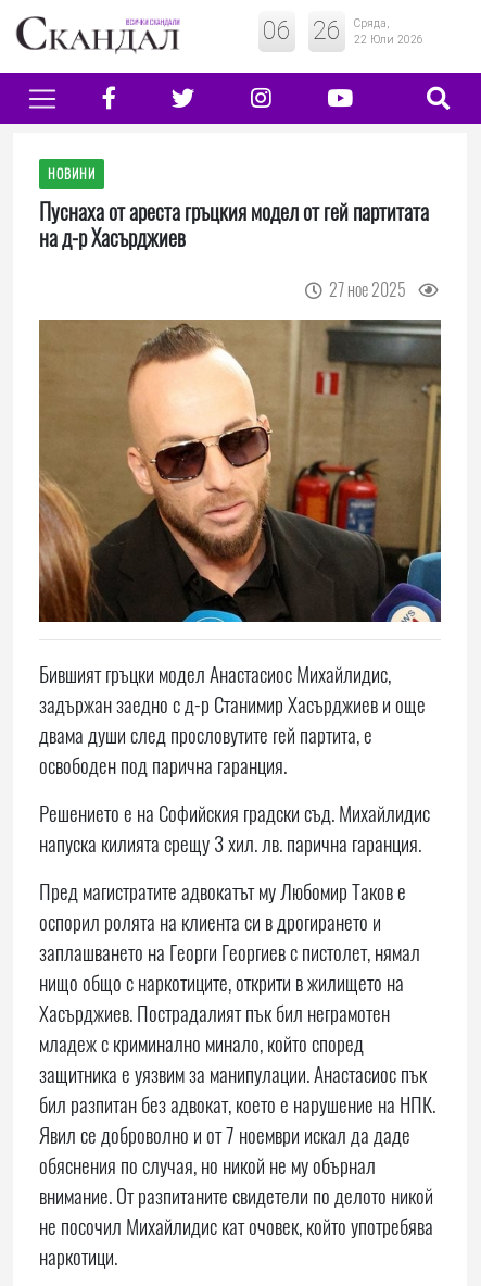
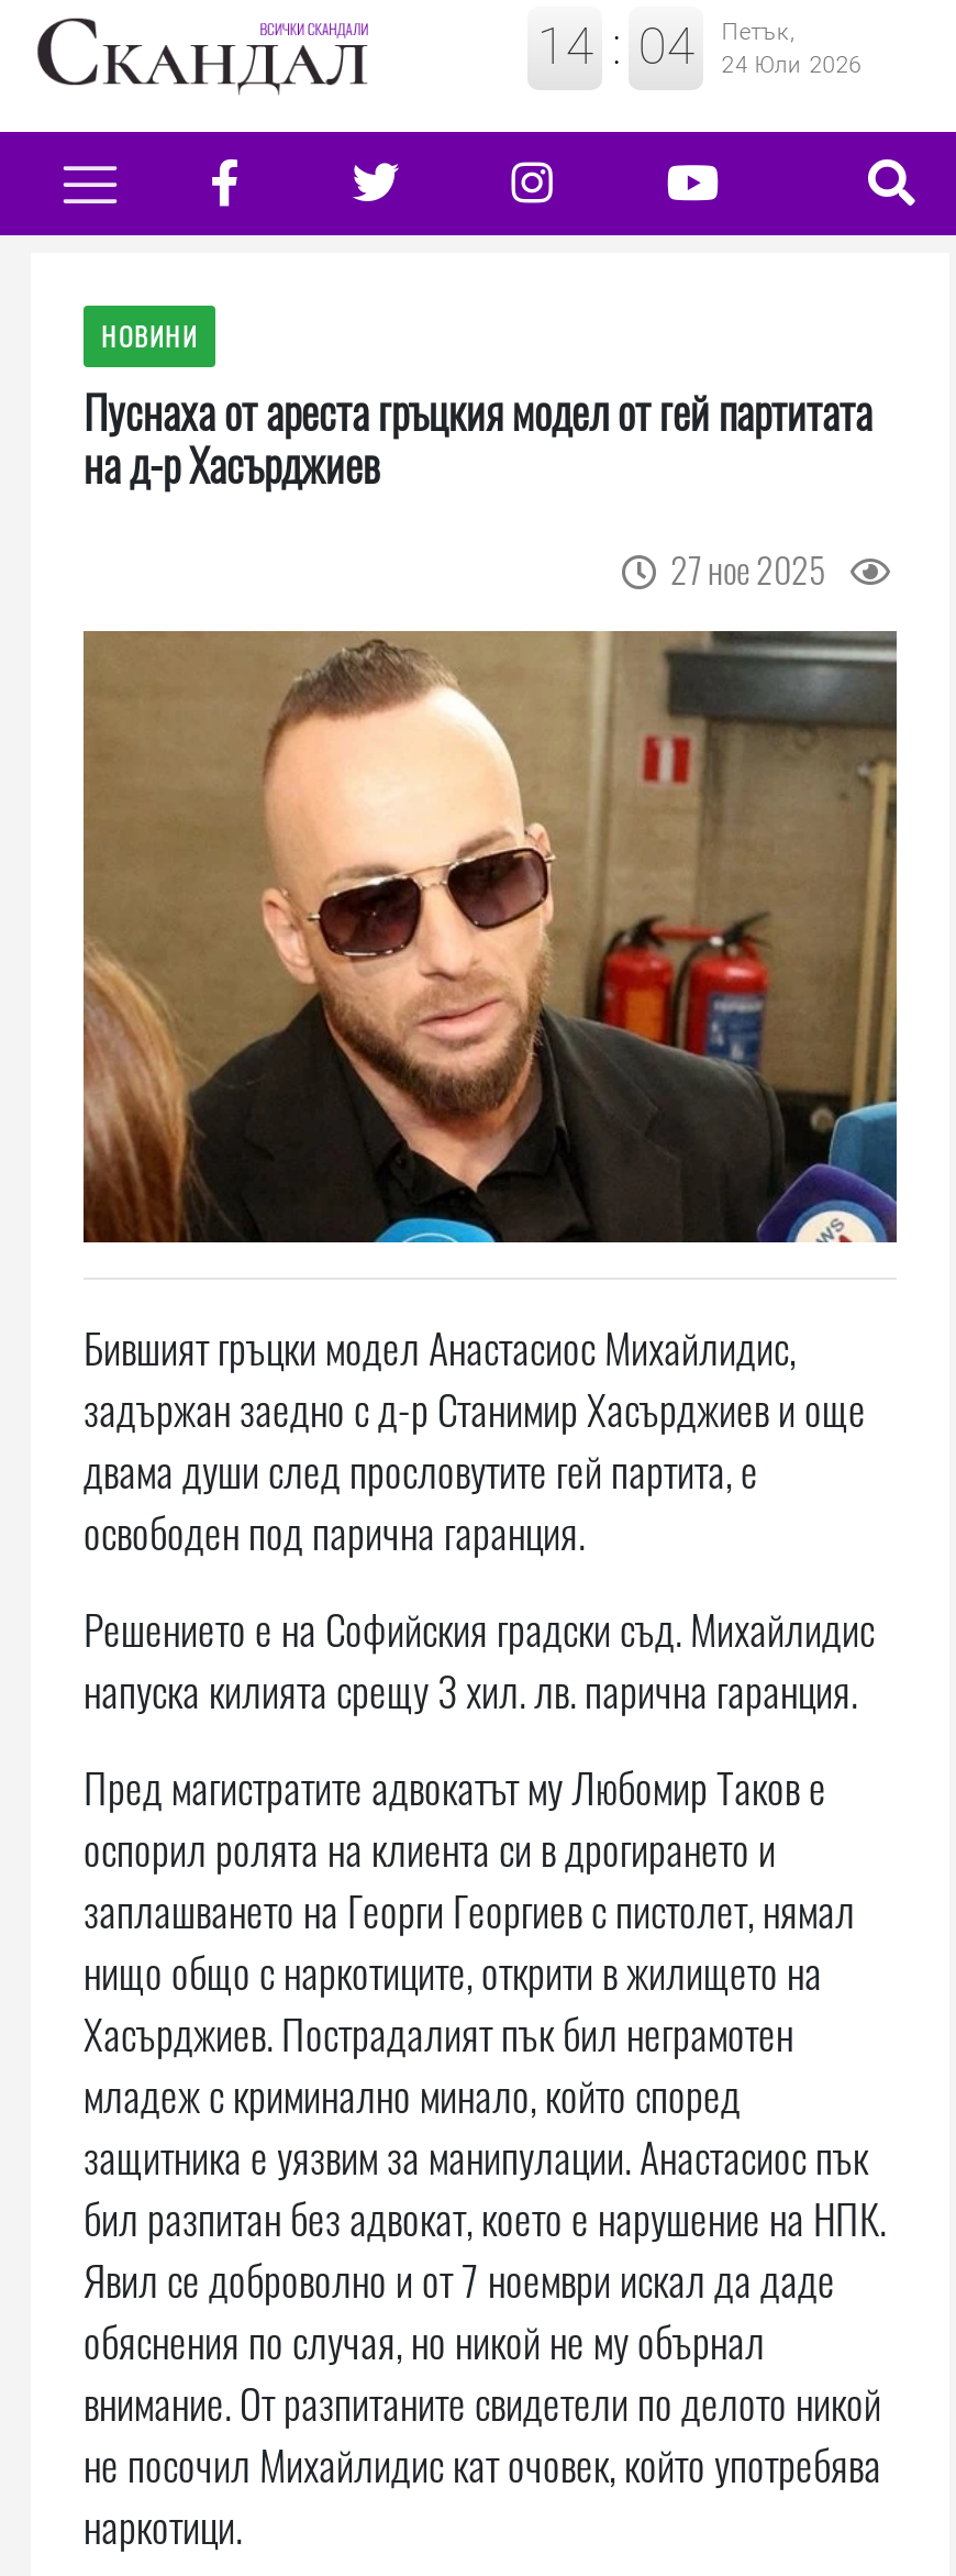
[263,15,424,46] 06 : 26 | Сряда, | 22 Юли 2026 -> [537,15,862,78] 14 : 04 | Петък, | 24 Юли 2026

